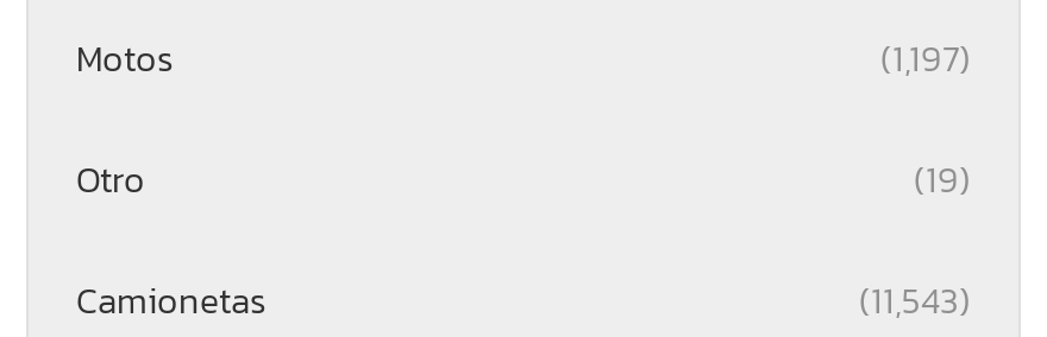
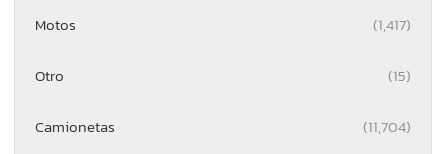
[880,30,971,84] (1,197) -> [373,12,411,35] (1,417)
[914,151,971,205] (19) -> [388,63,411,86] (15)
[859,272,971,326] (11,543) -> [363,114,411,137] (11,704)

